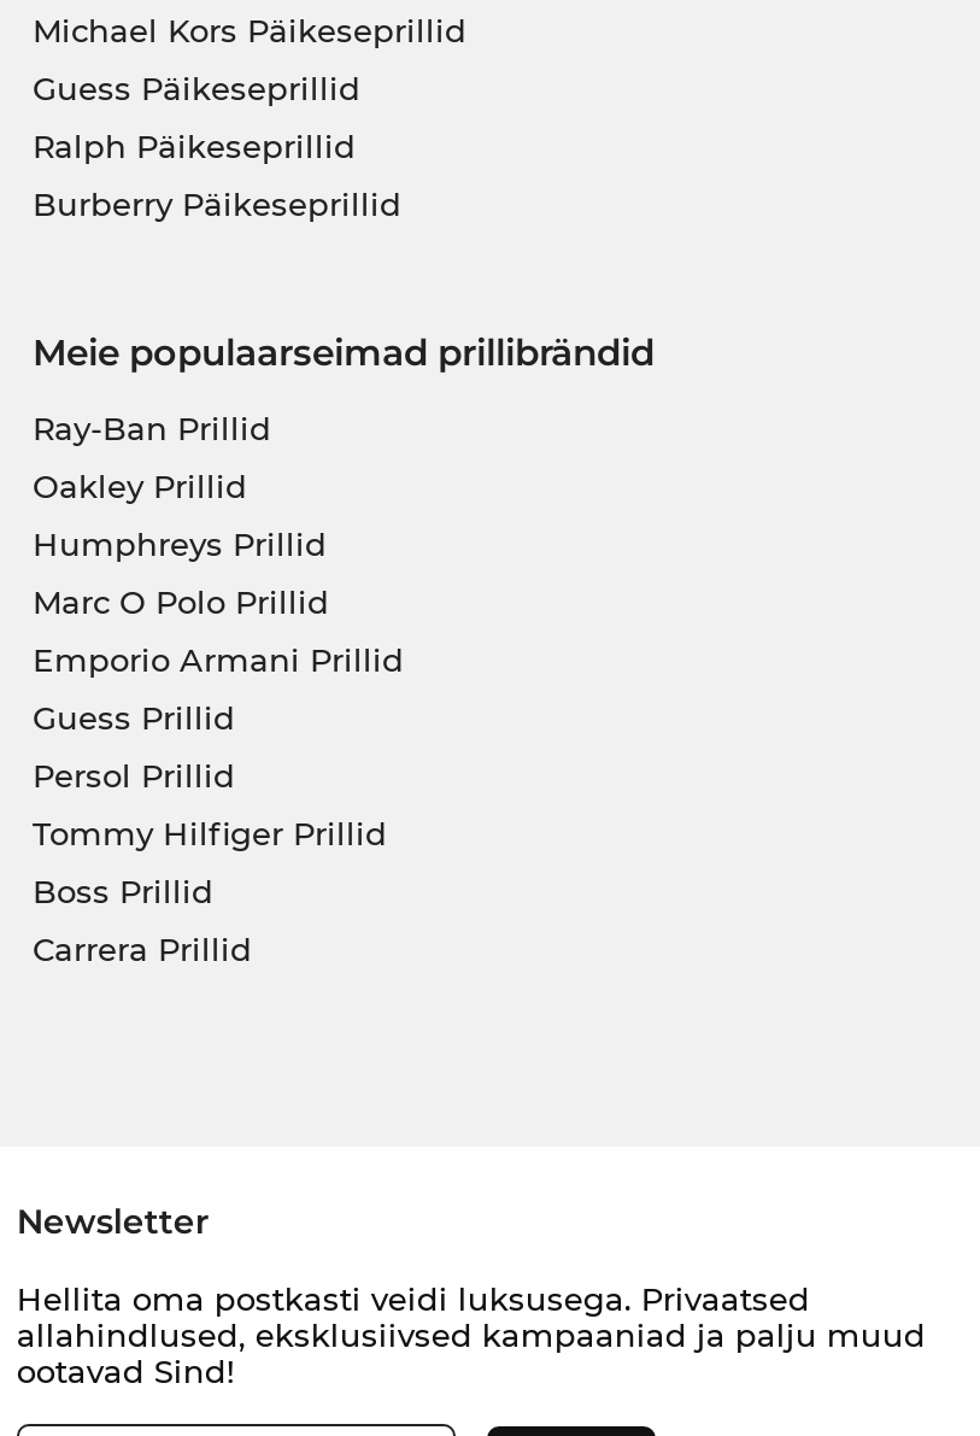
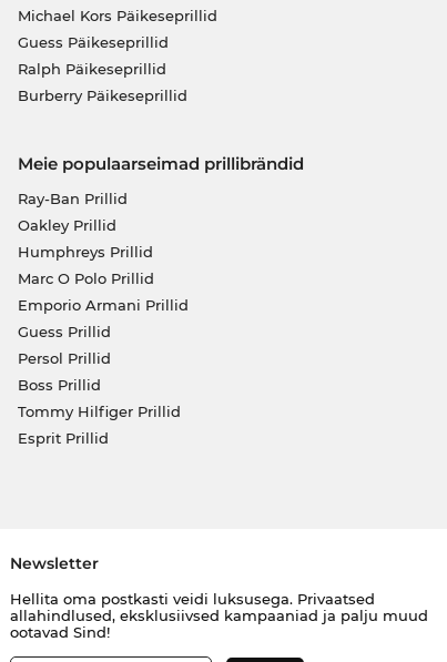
moved [33,814,387,852] -> [17,403,180,420]: Tommy Hilfiger Prillid
moved [33,872,213,910] -> [17,376,100,394]: Boss Prillid
[33,930,252,968] Carrera Prillid -> [17,429,108,447] Esprit Prillid

